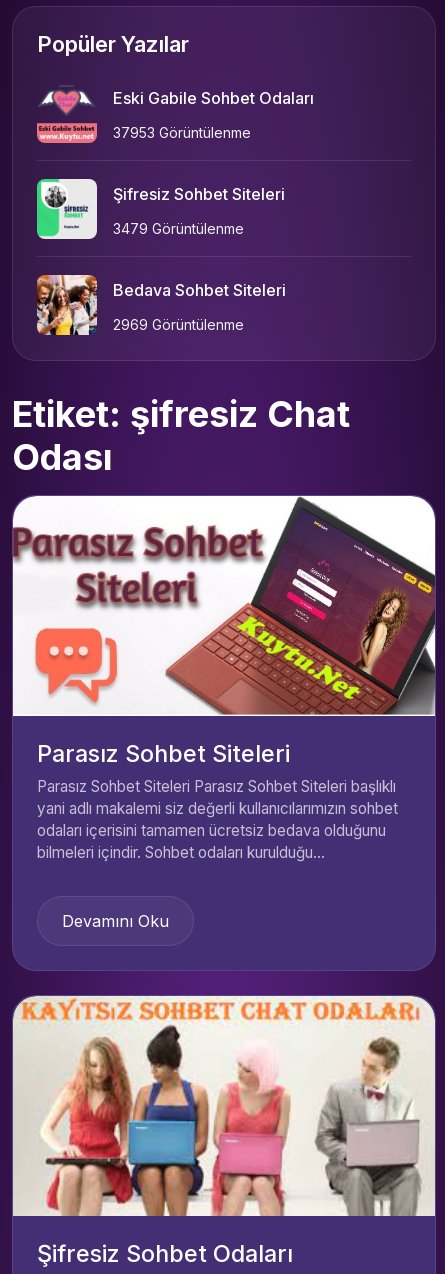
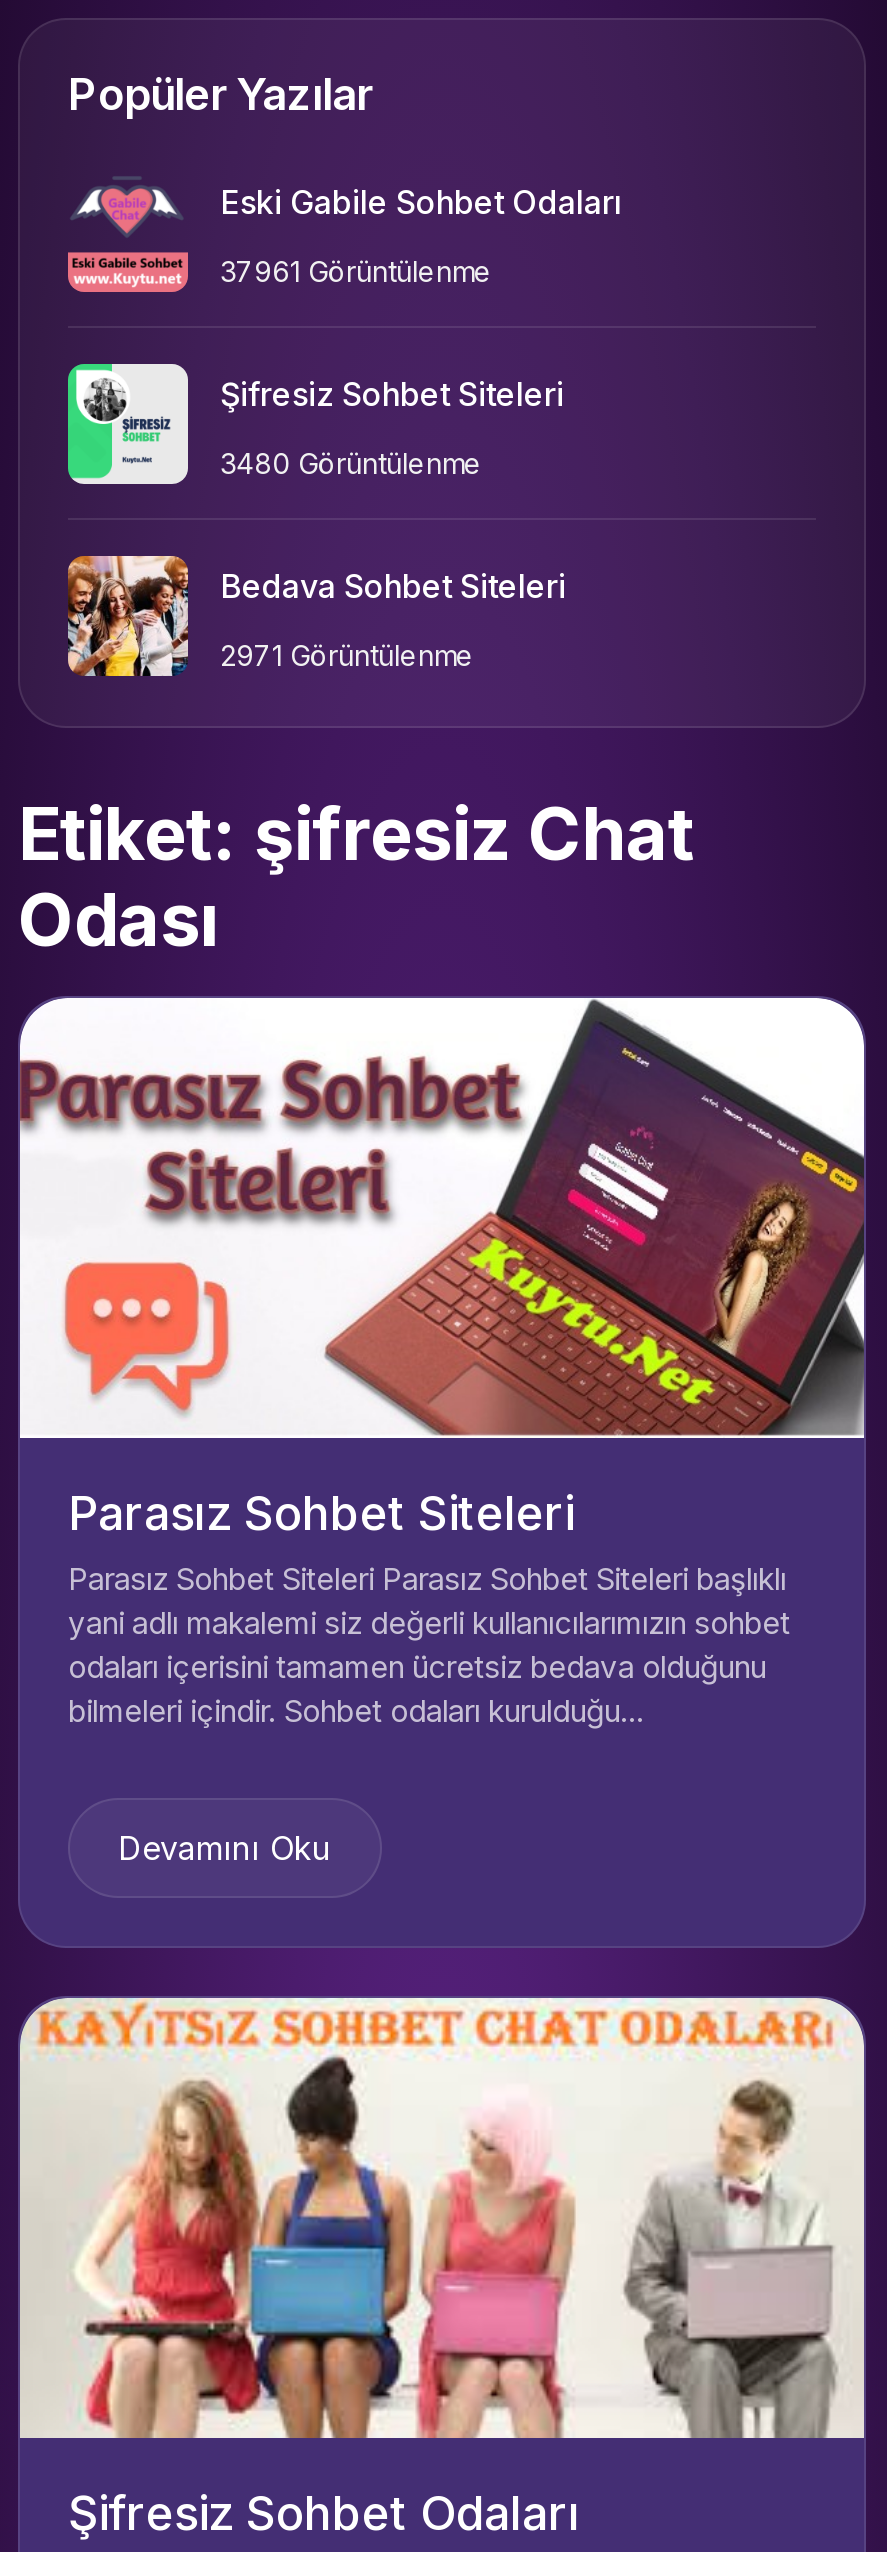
[113,124,251,141] 37953 Görüntülenme -> [220,254,492,288] 37961 Görüntülenme
[113,220,244,237] 3479 Görüntülenme -> [220,446,482,480] 3480 Görüntülenme
[113,316,244,333] 2969 Görüntülenme -> [220,638,474,672] 2971 Görüntülenme

